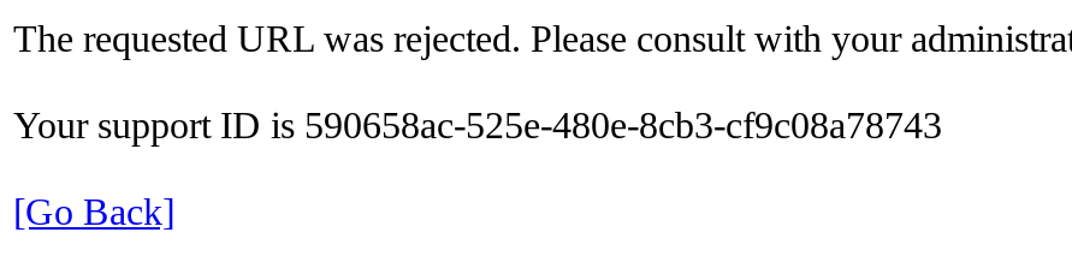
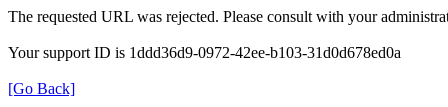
[13,105,942,145] Your support ID is 590658ac-525e-480e-8cb3-cf9c08a78743 -> [8,44,401,61] Your support ID is 1ddd36d9-0972-42ee-b103-31d0d678ed0a

